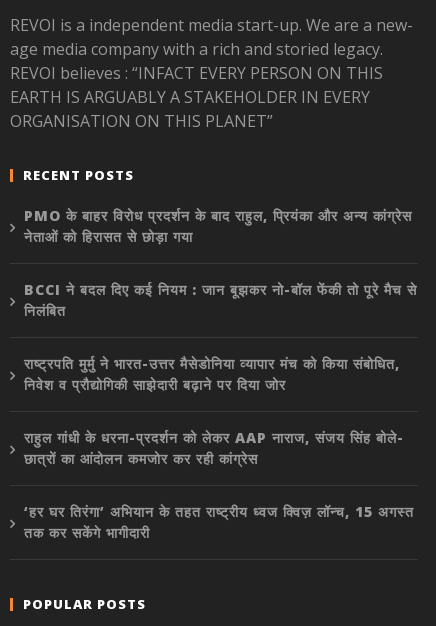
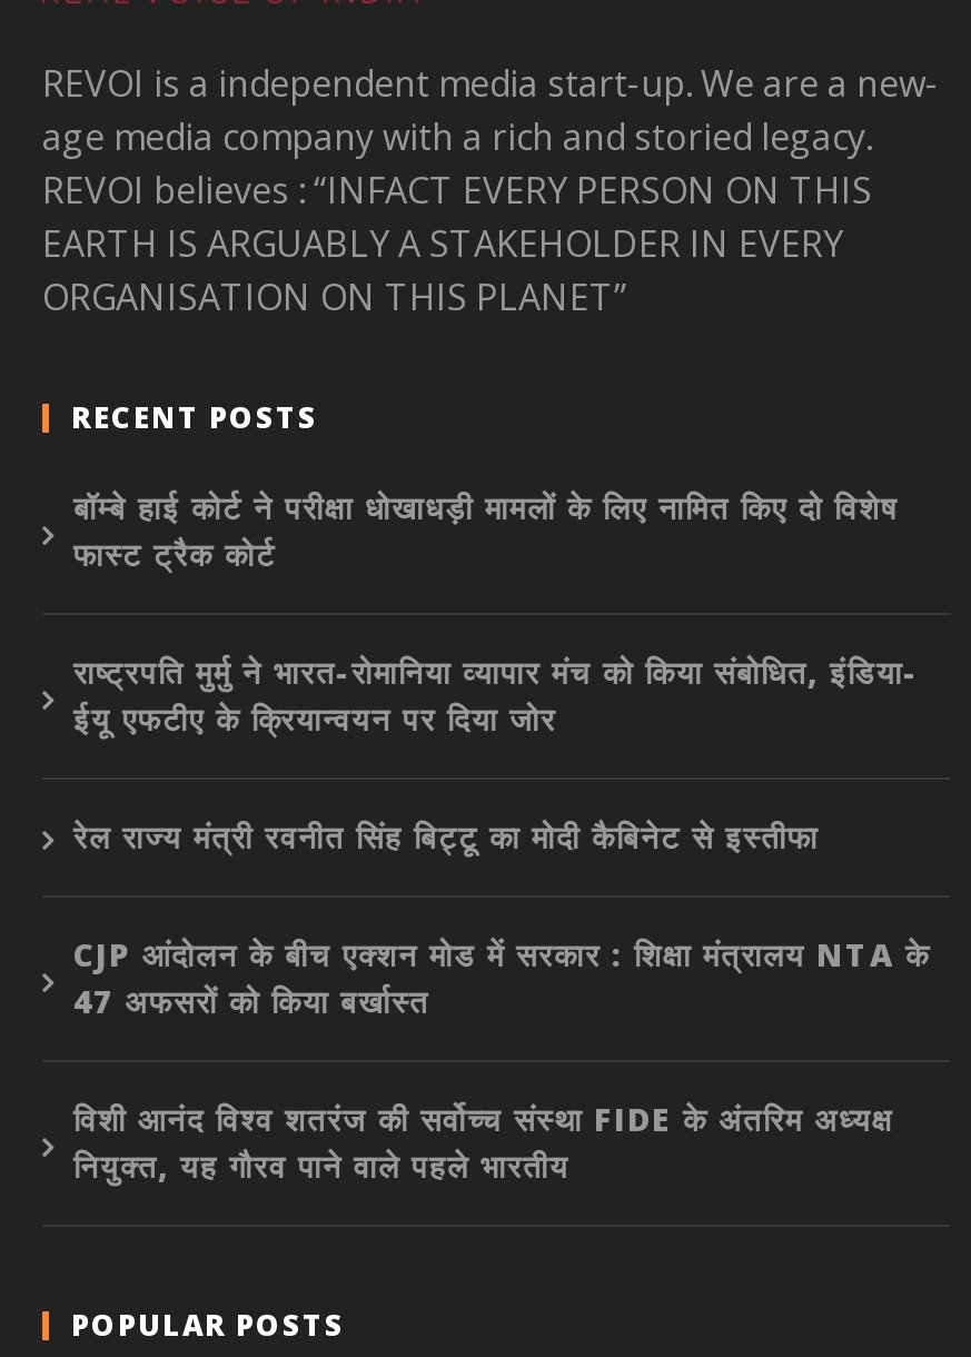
[24,206,412,246] PMO के बाहर विरोध प्रदर्शन के बाद राहुल, प्रियंका और अन्य कांग्रेस | नेताओं को हिरासत से छोड़ा गया -> [73,486,899,575] बॉम्बे हाई कोर्ट ने परीक्षा धोखाधड़ी मामलों के लिए नामित किए दो विशेष | फास्ट ट्रैक कोर्ट
[24,280,417,320] BCCI ने बदल दिए कई नियम : जान बूझकर नो-बॉल फेंकी तो पूरे मैच से | निलंबित -> [73,651,919,740] राष्ट्रपति मुर्मु ने भारत-रोमानिया व्‍यापार मंच को किया संबोधित, इंडिया- | ईयू एफटीए के क्रियान्वयन पर दिया जोर
[24,354,400,394] राष्ट्रपति मुर्मु ने भारत-उत्तर मैसेडोनिया व्यापार मंच को किया संबोधित, | निवेश व प्रौद्योगिकी साझेदारी बढ़ाने पर दिया जोर -> [73,816,819,858] रेल राज्य मंत्री रवनीत सिंह बिट्टू का मोदी कैबिनेट से इस्तीफा
[24,428,404,468] राहुल गांधी के धरना-प्रदर्शन को लेकर AAP नाराज, संजय सिंह बोले- | छात्रों का आंदोलन कमजोर कर रही कांग्रेस -> [73,933,930,1022] CJP आंदोलन के बीच एक्शन मोड में सरकार : शिक्षा मंत्रालय NTA के | 47 अफसरों को किया बर्खास्त
[24,502,414,542] ‘हर घर तिरंगा’ अभियान के तहत राष्ट्रीय ध्वज क्विज़ लॉन्च, 15 अगस्त | तक कर सकेंगे भागीदारी -> [73,1098,894,1187] विशी आनंद विश्व शतरंज की सर्वोच्च संस्था FIDE के अंतरिम अध्यक्ष | नियुक्त, यह गौरव पाने वाले पहले भारतीय

